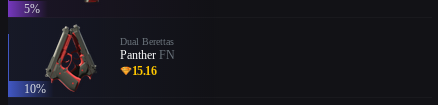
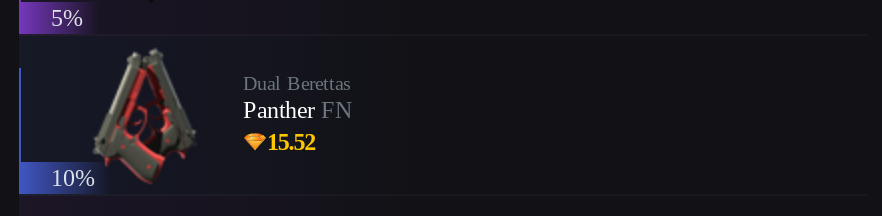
[132,63,156,77] 15.16 -> [267,127,315,155] 15.52

